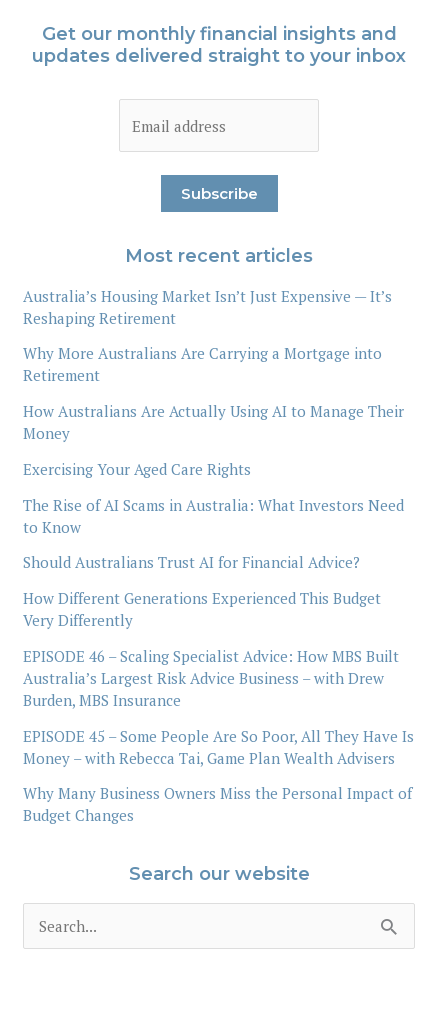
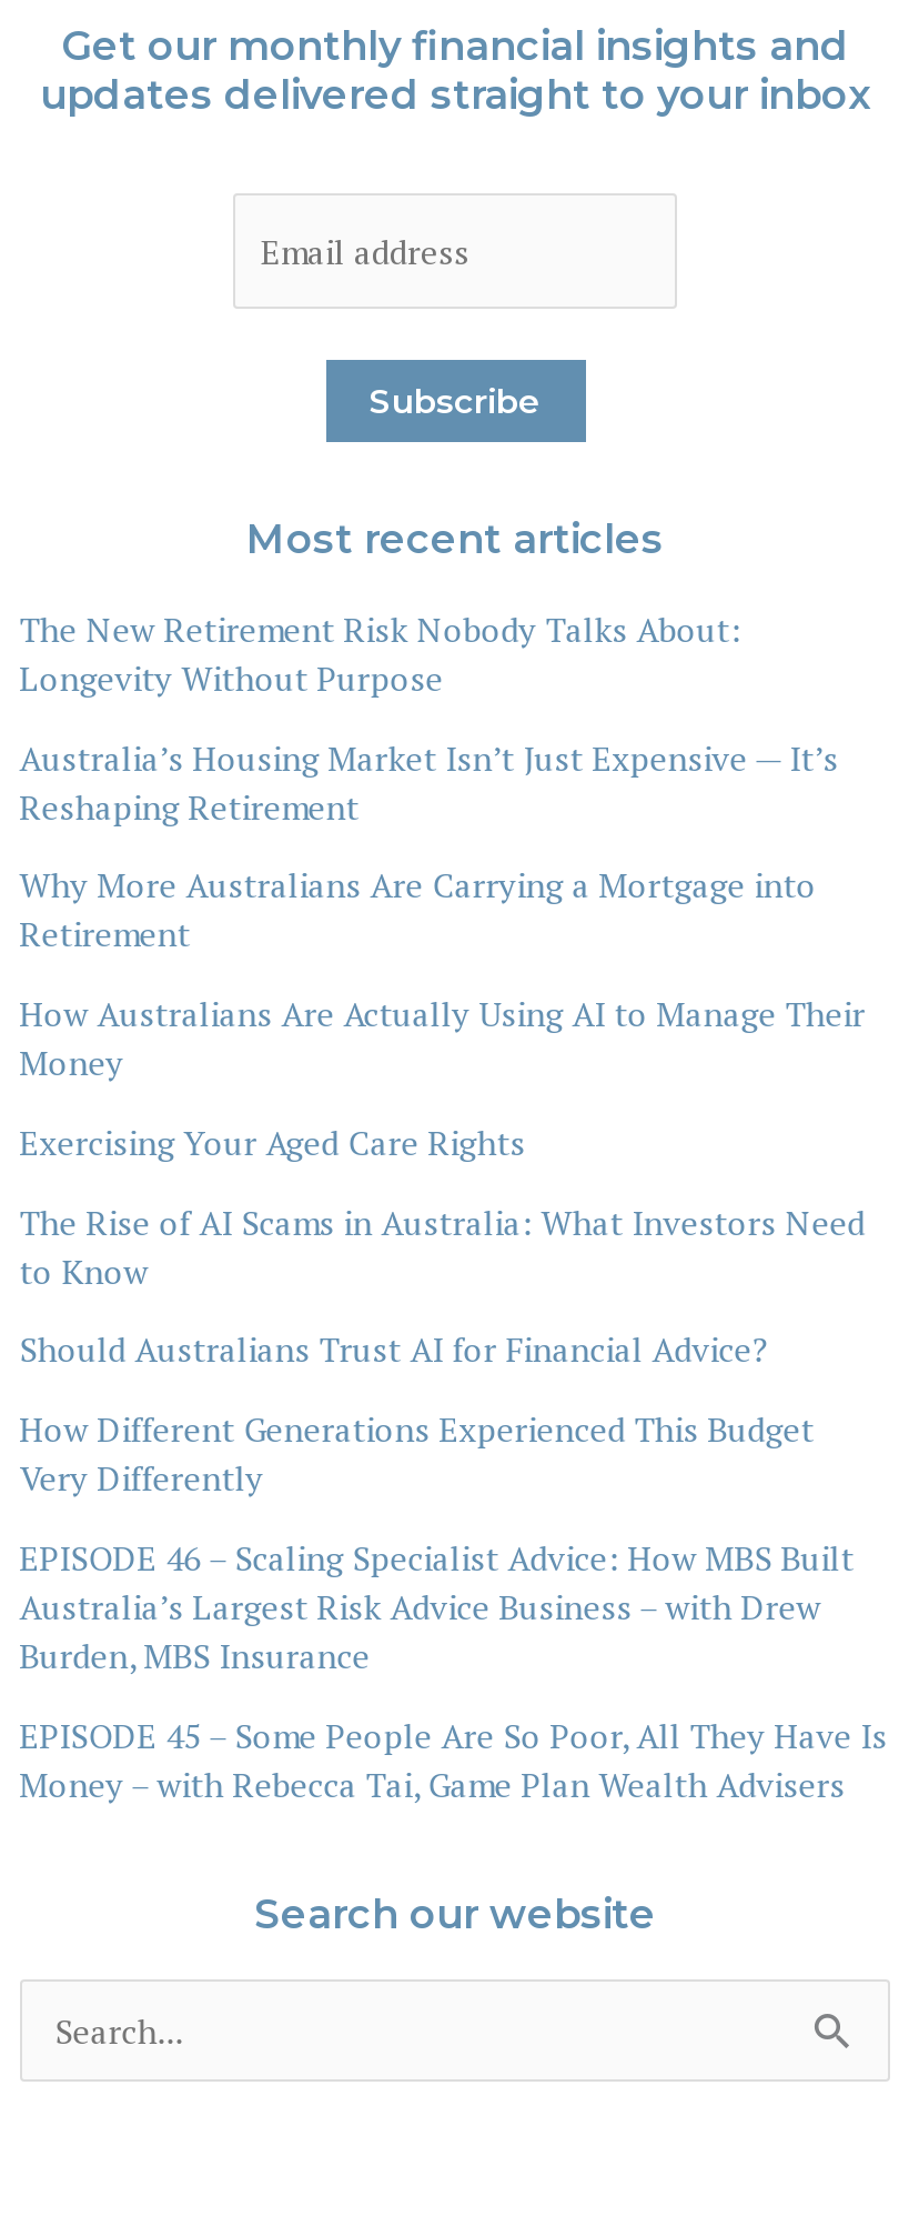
none -> [19,606,741,699] The New Retirement Risk Nobody Talks About: | Longevity Without Purpose
moved [23,286,414,768] -> [19,734,887,1805]: Australia’s Housing Market Isn’t Just Expensive — It’s | Reshaping Retirement | Why More Australians Are Carrying a Mortgage into | ... | EPISODE 45 – Some People Are So Poor, All They Have Is | Money – with Rebecca Tai, Game Plan Wealth Advisers
[23,783,412,825] Why Many Business Owners Miss the Personal Impact of | Budget Changes -> none

